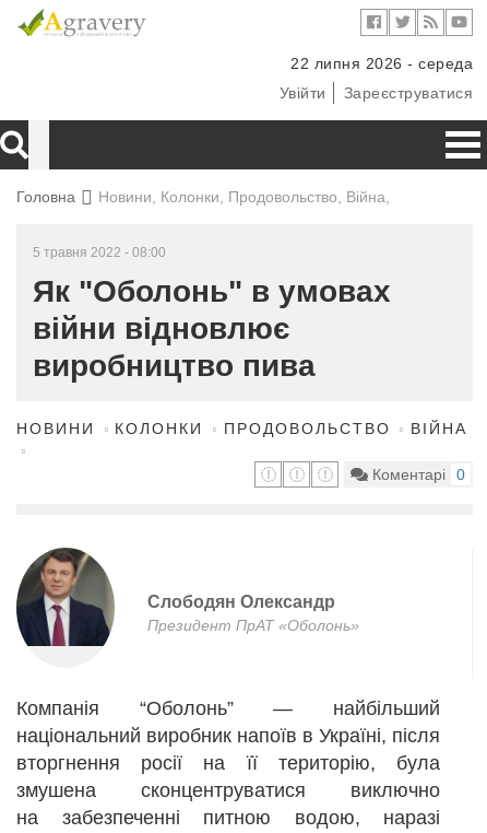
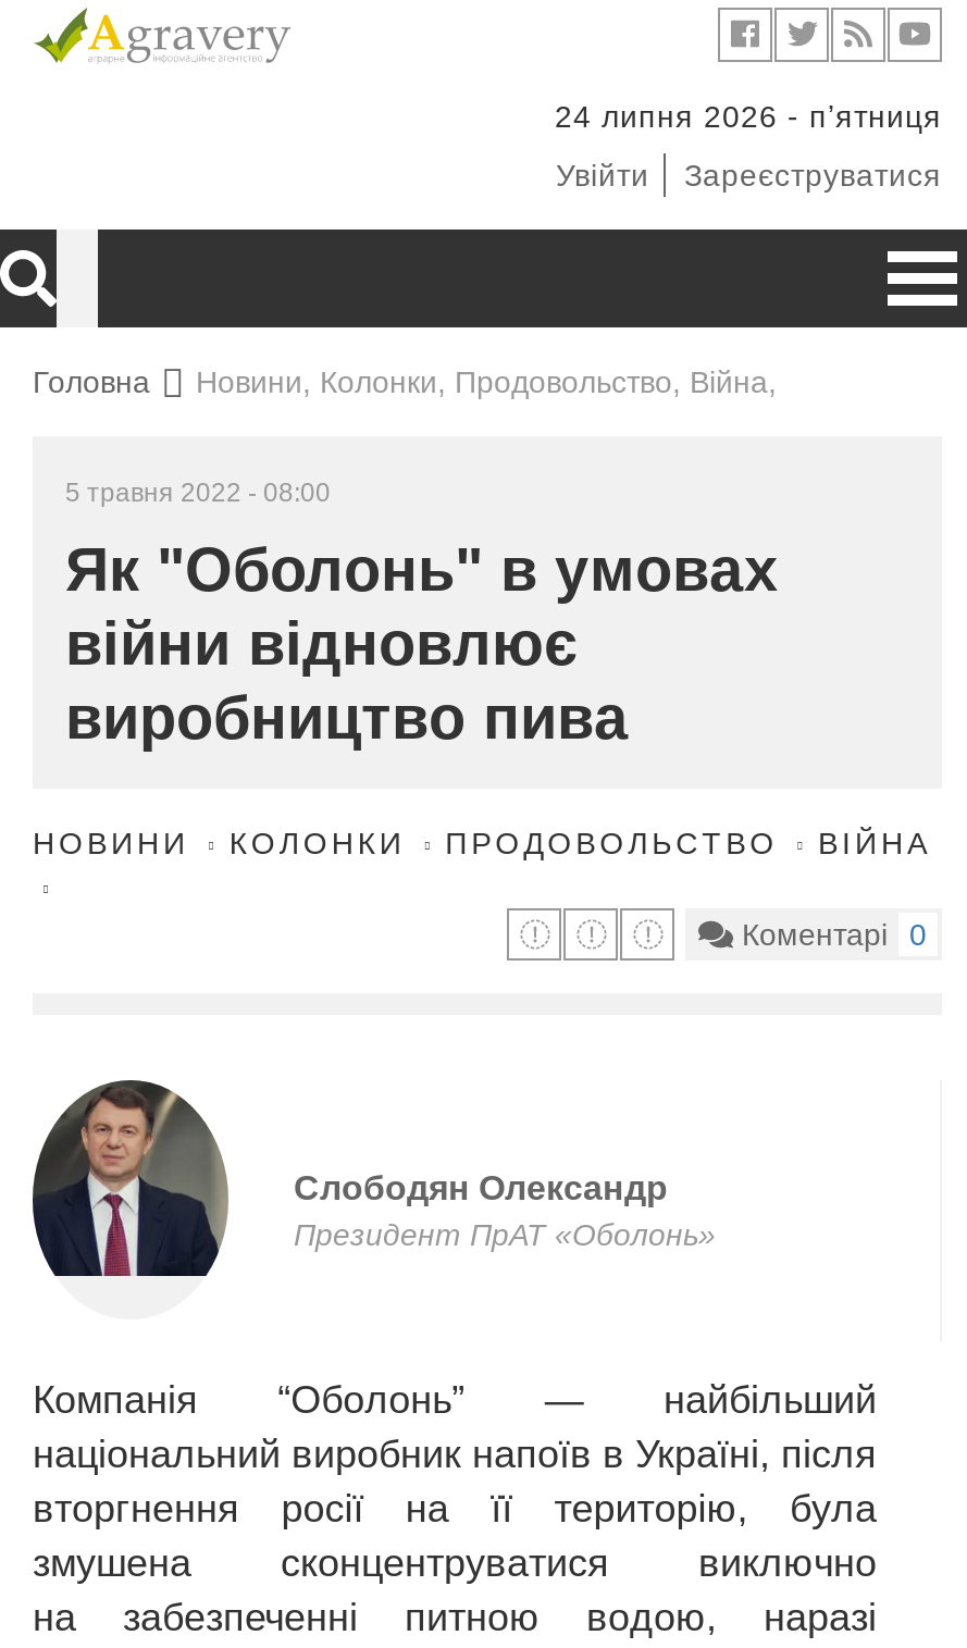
[290,55,473,72] 22 липня 2026 - середа -> [555,99,942,134] 24 липня 2026 - пʼятниця

